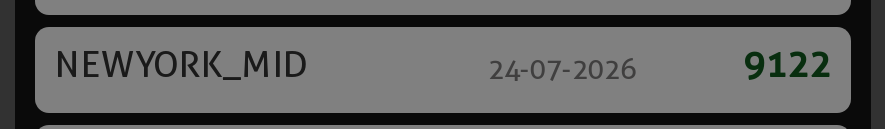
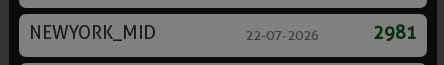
[488,53,636,85] 24-07-2026 -> [245,27,319,43] 22-07-2026
[743,43,831,85] 9122 -> [373,22,417,43] 2981

